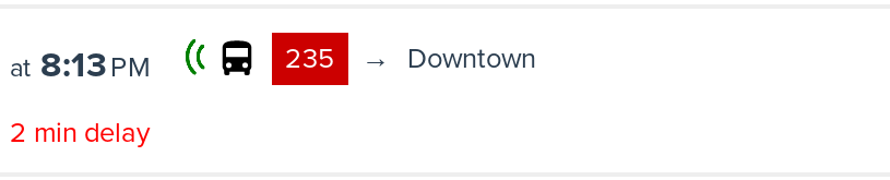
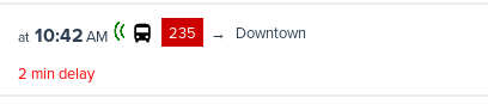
[10,40,150,91] at 8:13 PM -> [18,22,108,50] at 10:42 AM

